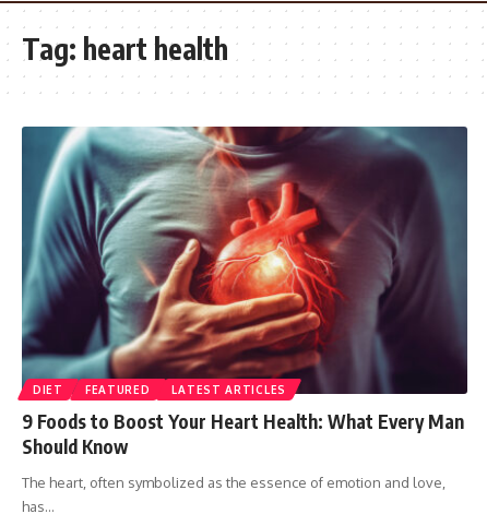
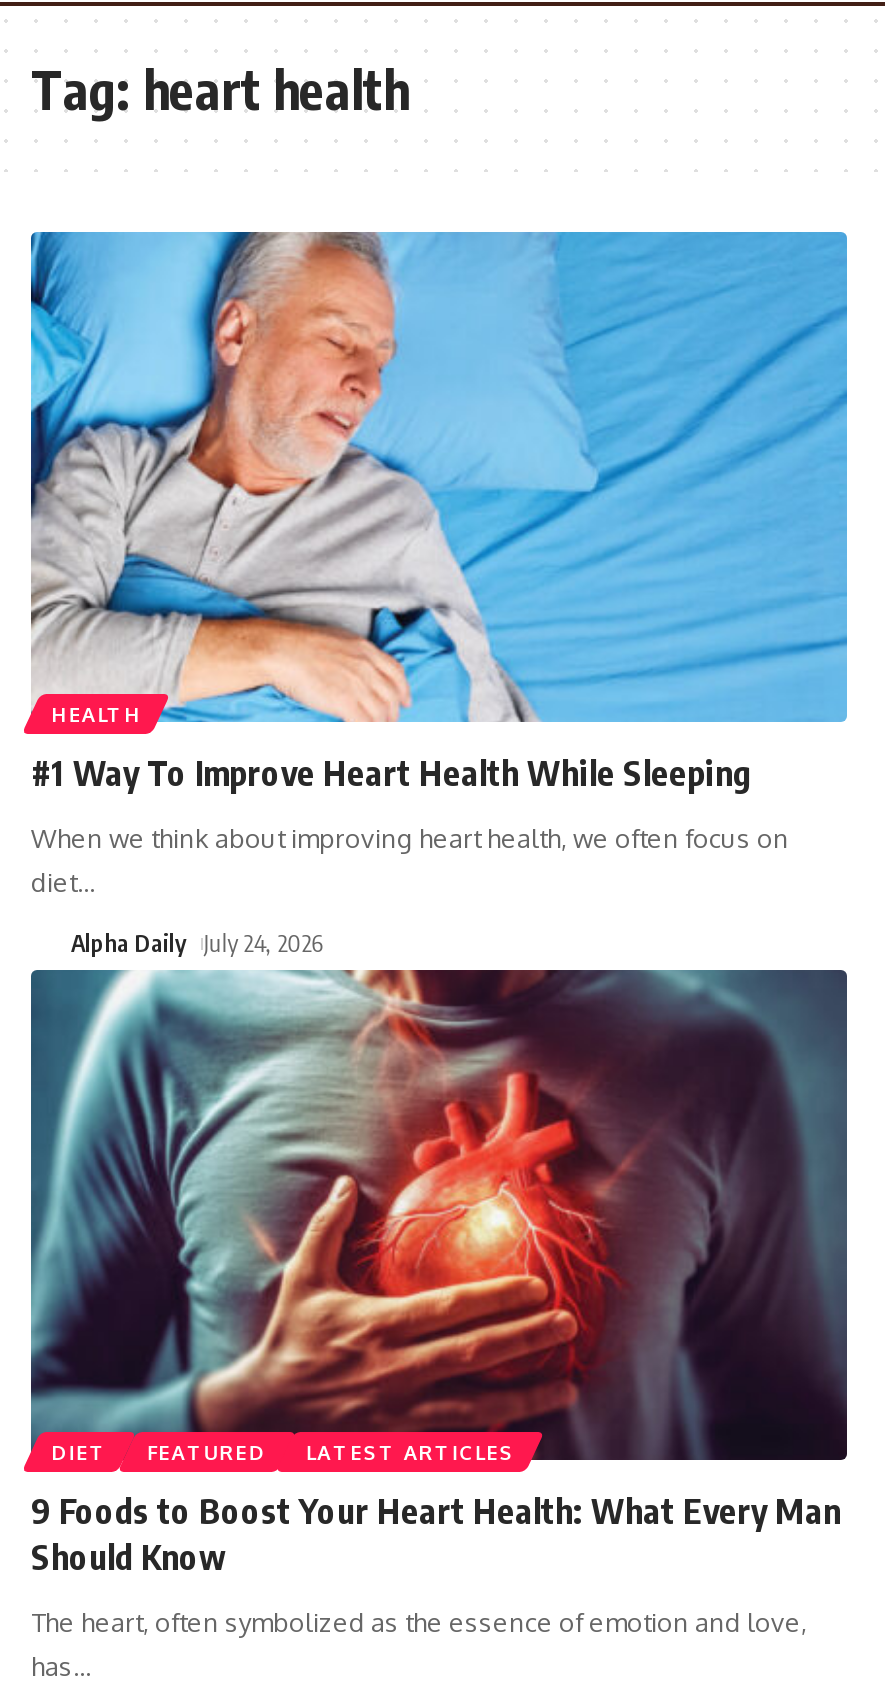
none -> [29,230,849,958] [image] | HEALTH | #1 Way To Improve Heart Health While Sleeping | When we think about improving heart health, we often focus on | diet… | Alpha Daily July 24, 2026

